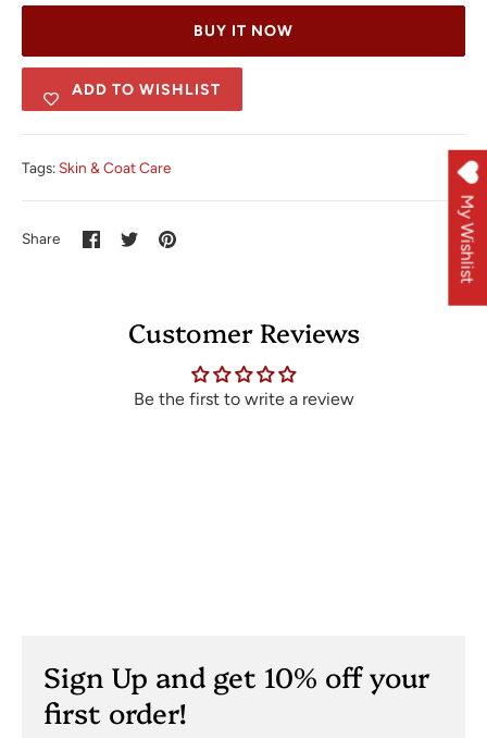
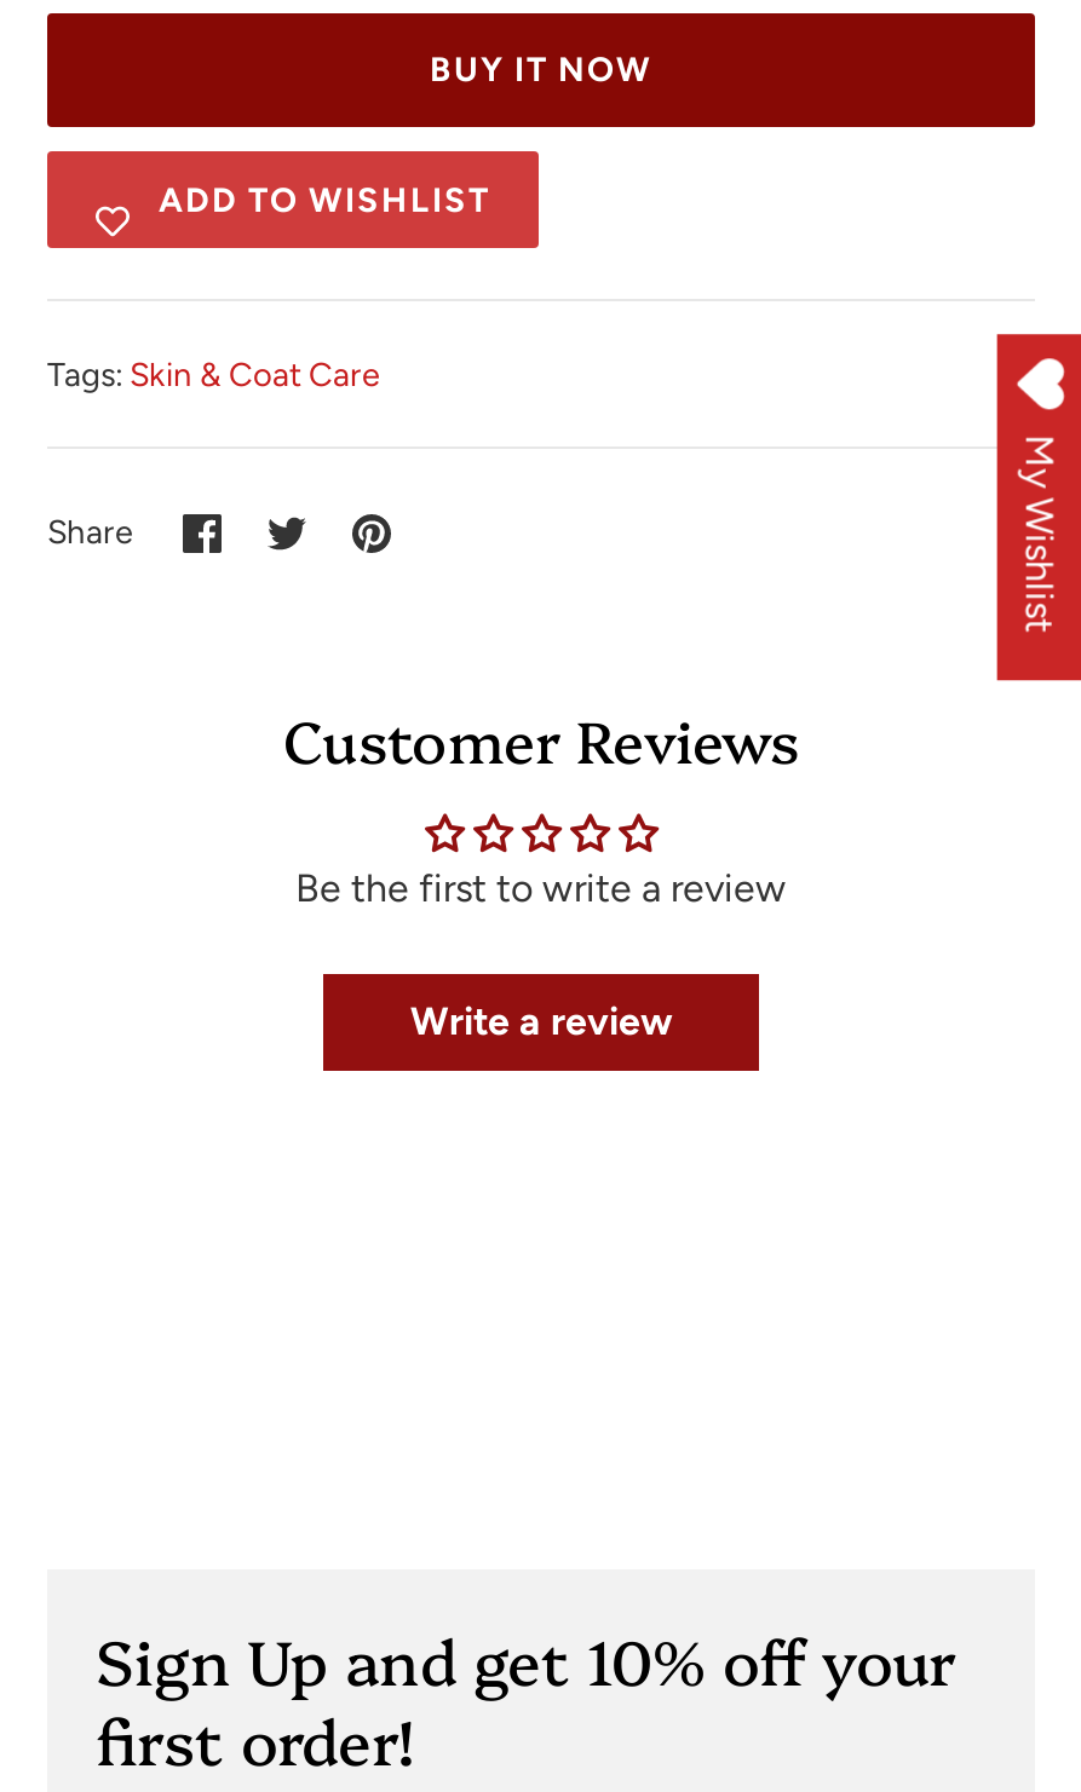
none -> [410,998,672,1044] Write a review

